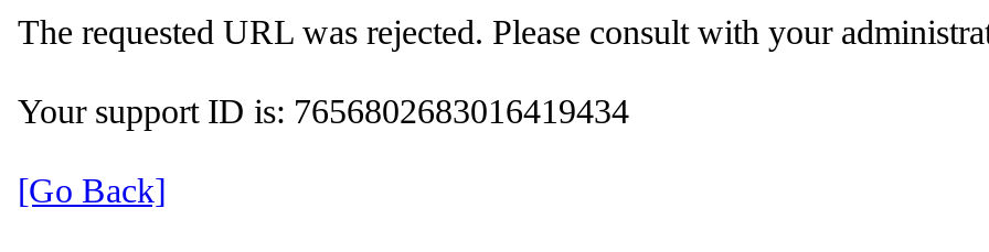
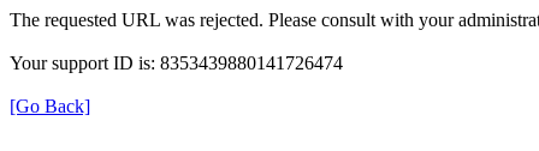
[18,92,629,130] Your support ID is: 7656802683016419434 -> [10,53,343,73] Your support ID is: 8353439880141726474

